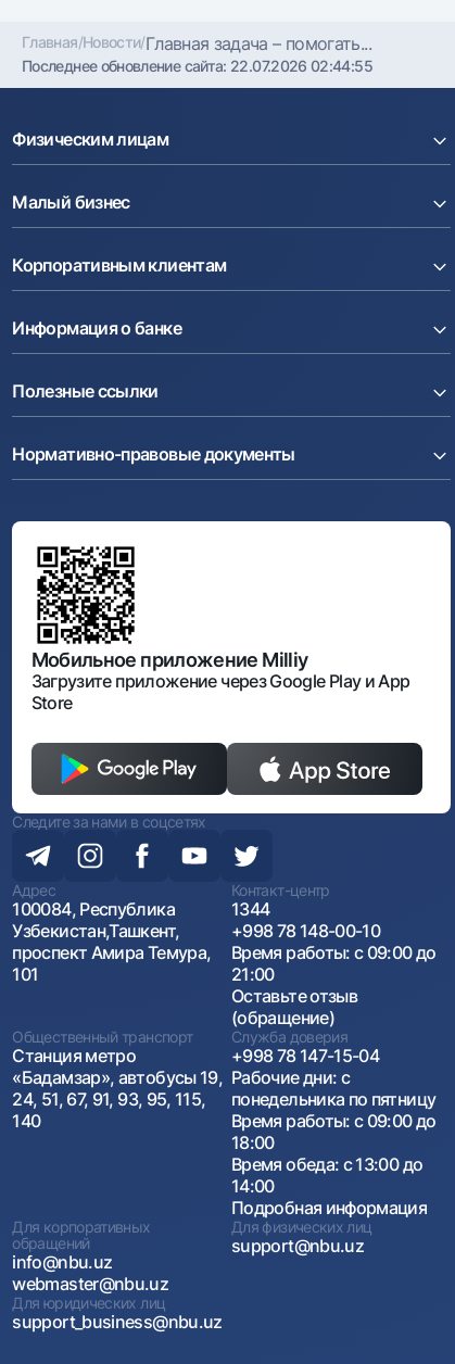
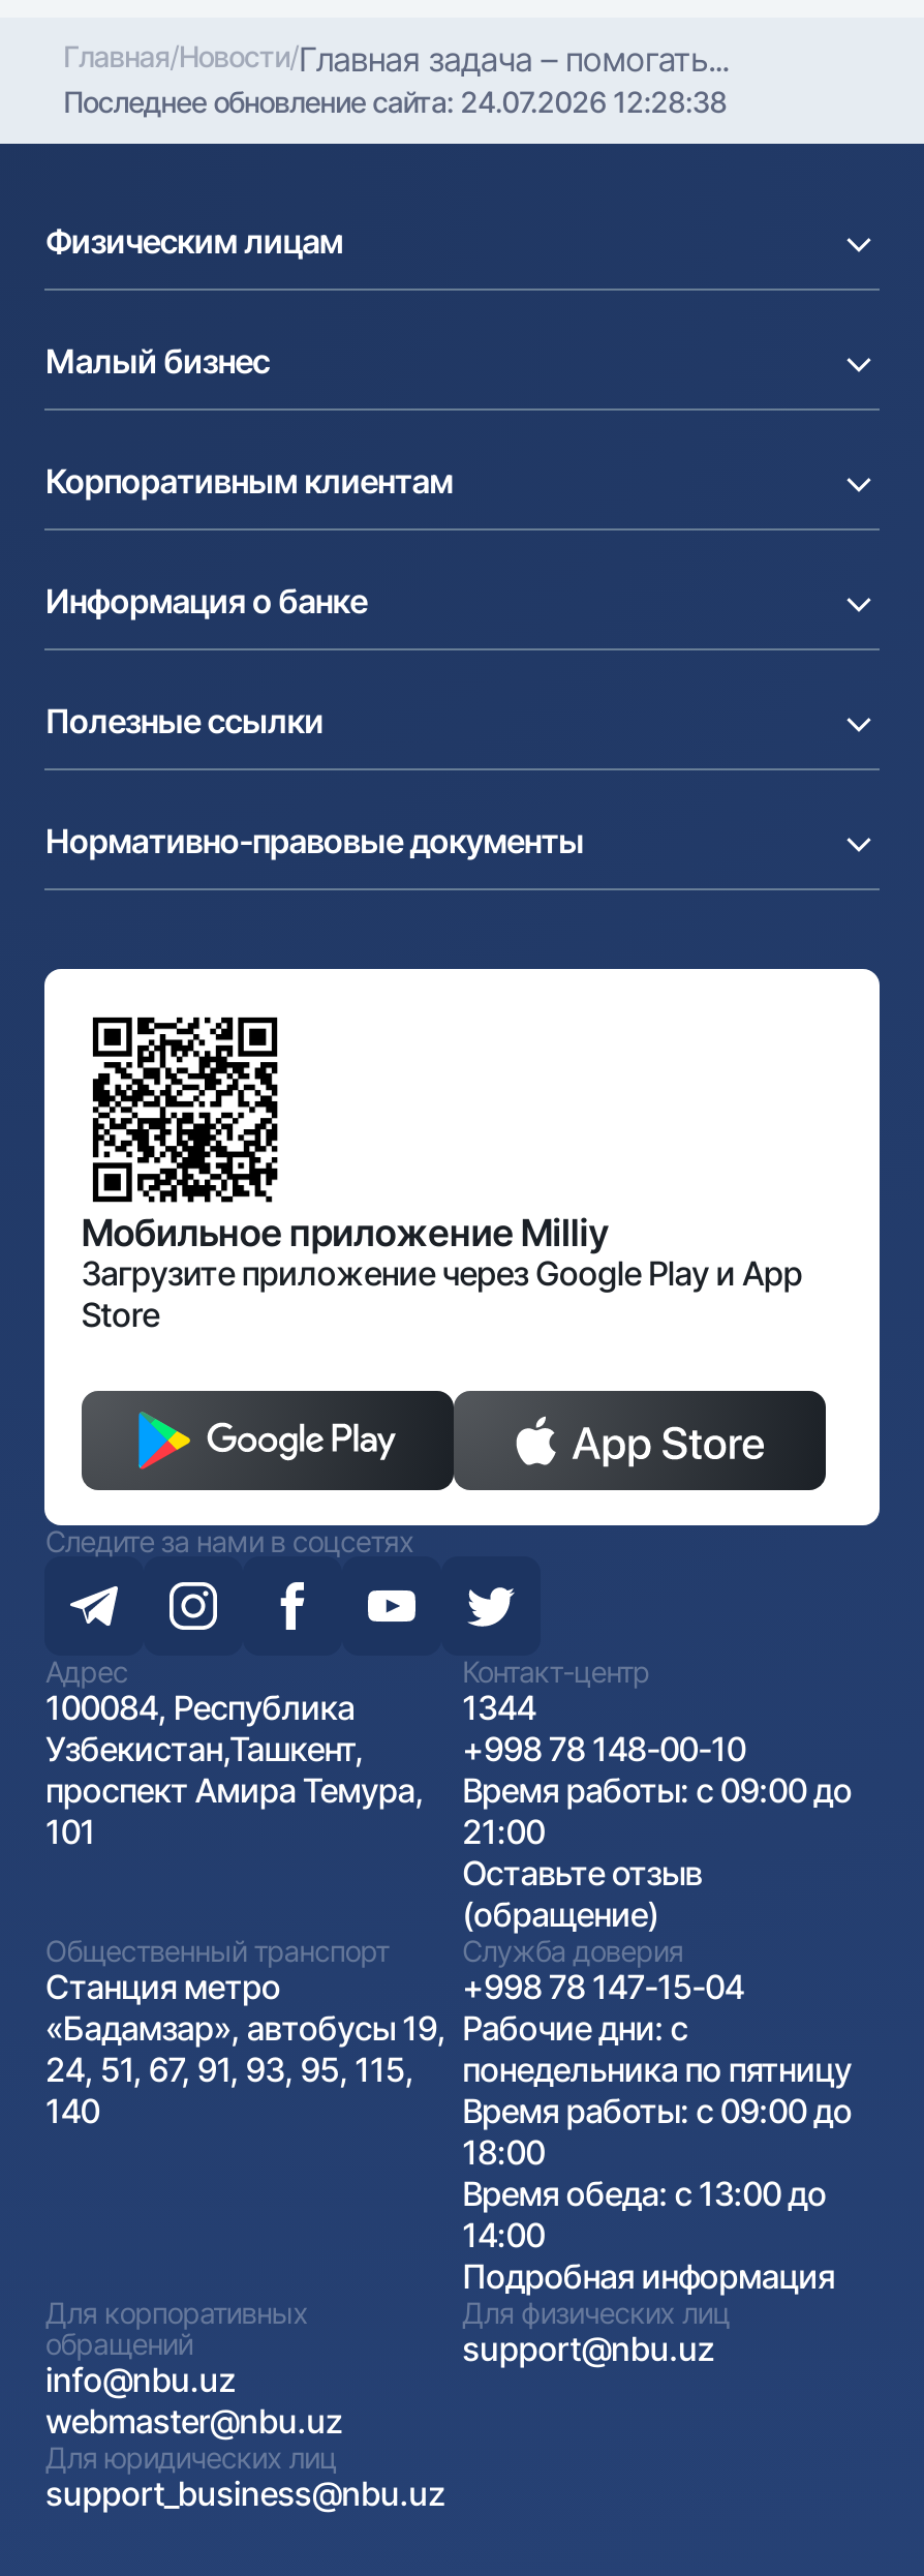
[22,56,372,75] Последнее обновление сайта: 22.07.2026 02:44:55 -> [63,83,726,119] Последнее обновление сайта: 24.07.2026 12:28:38

